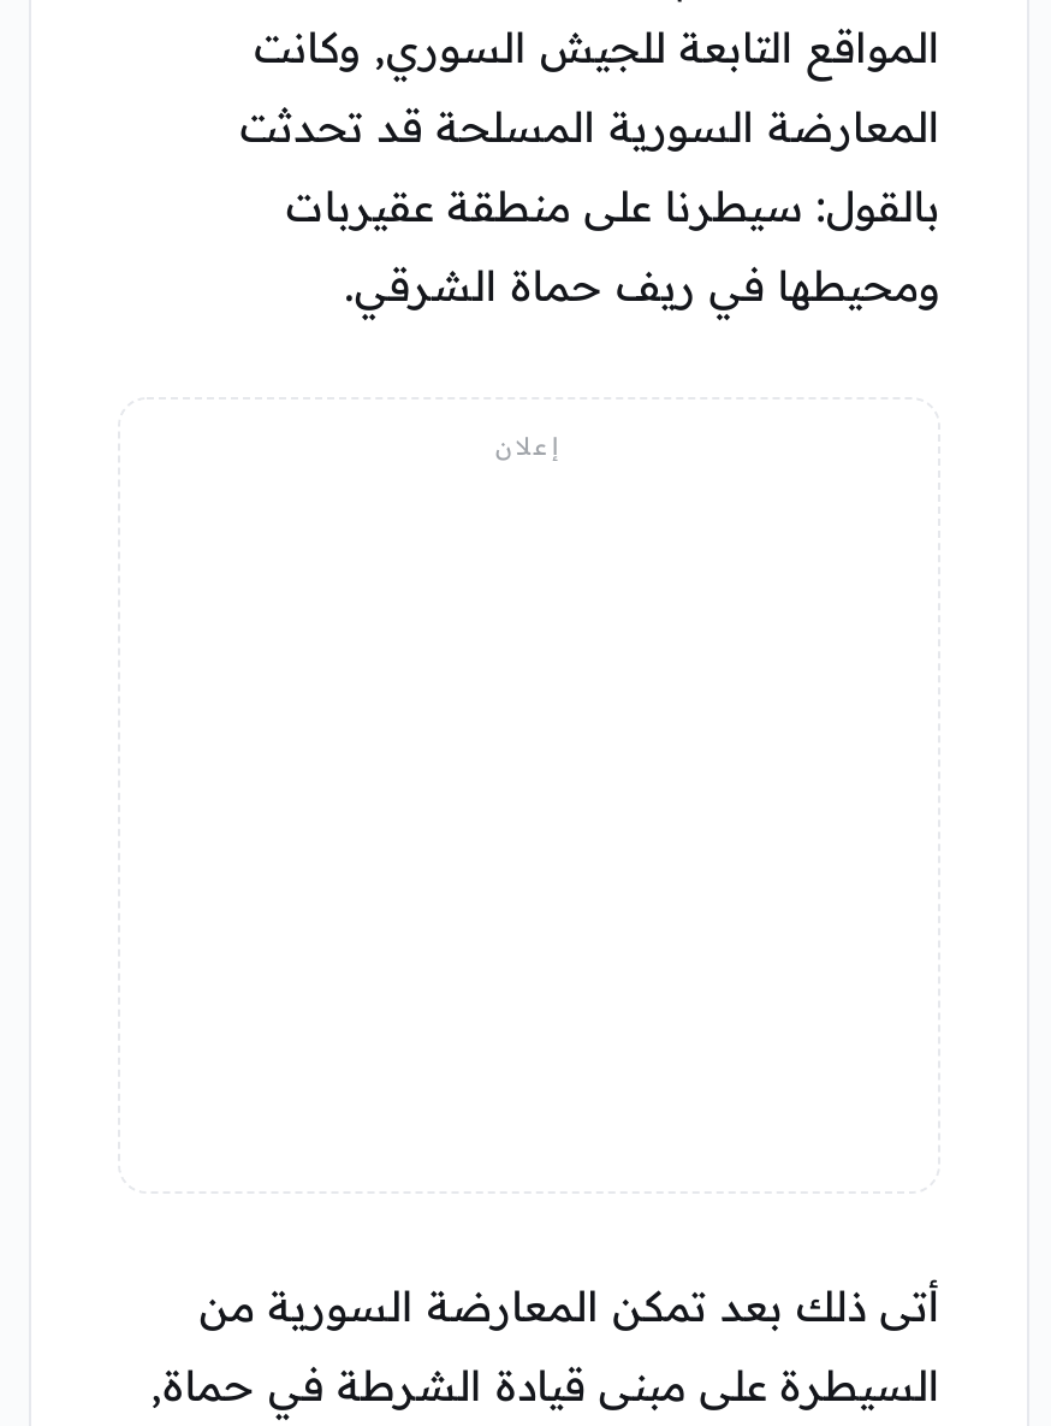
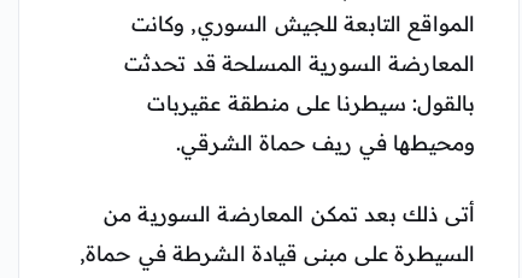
[495,430,563,461] إعلان -> none

